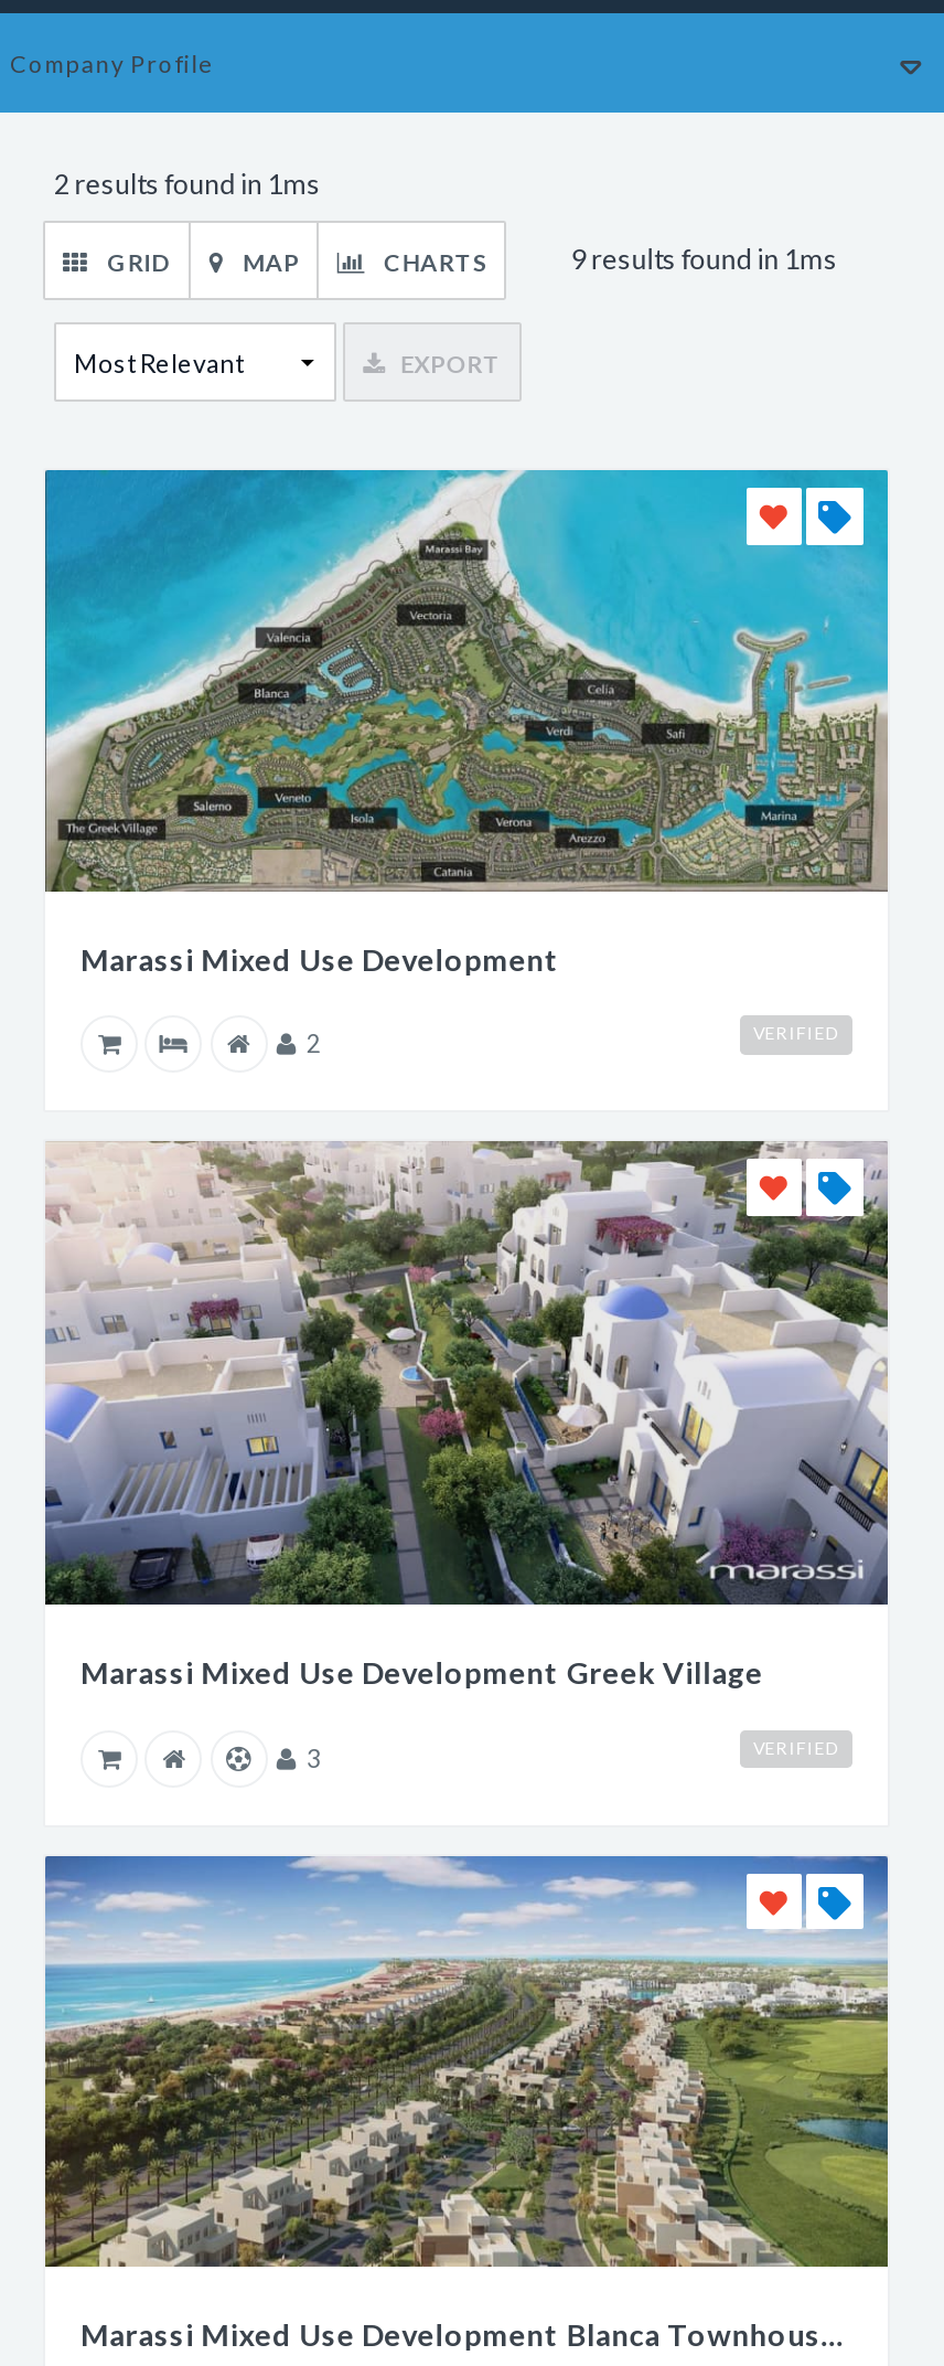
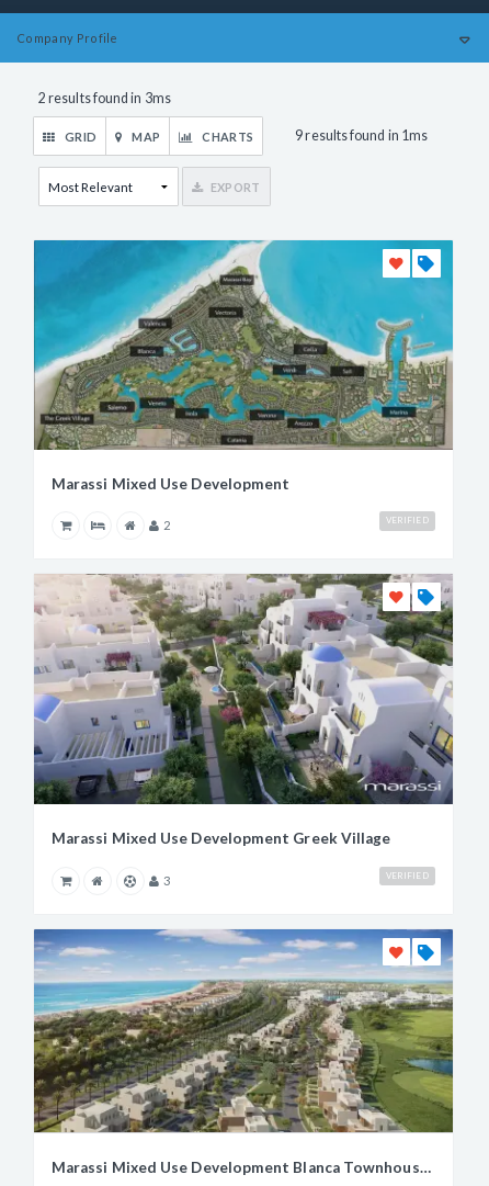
[54,167,320,200] 2 results found in 1ms -> [38,90,171,106] 2 results found in 3ms

